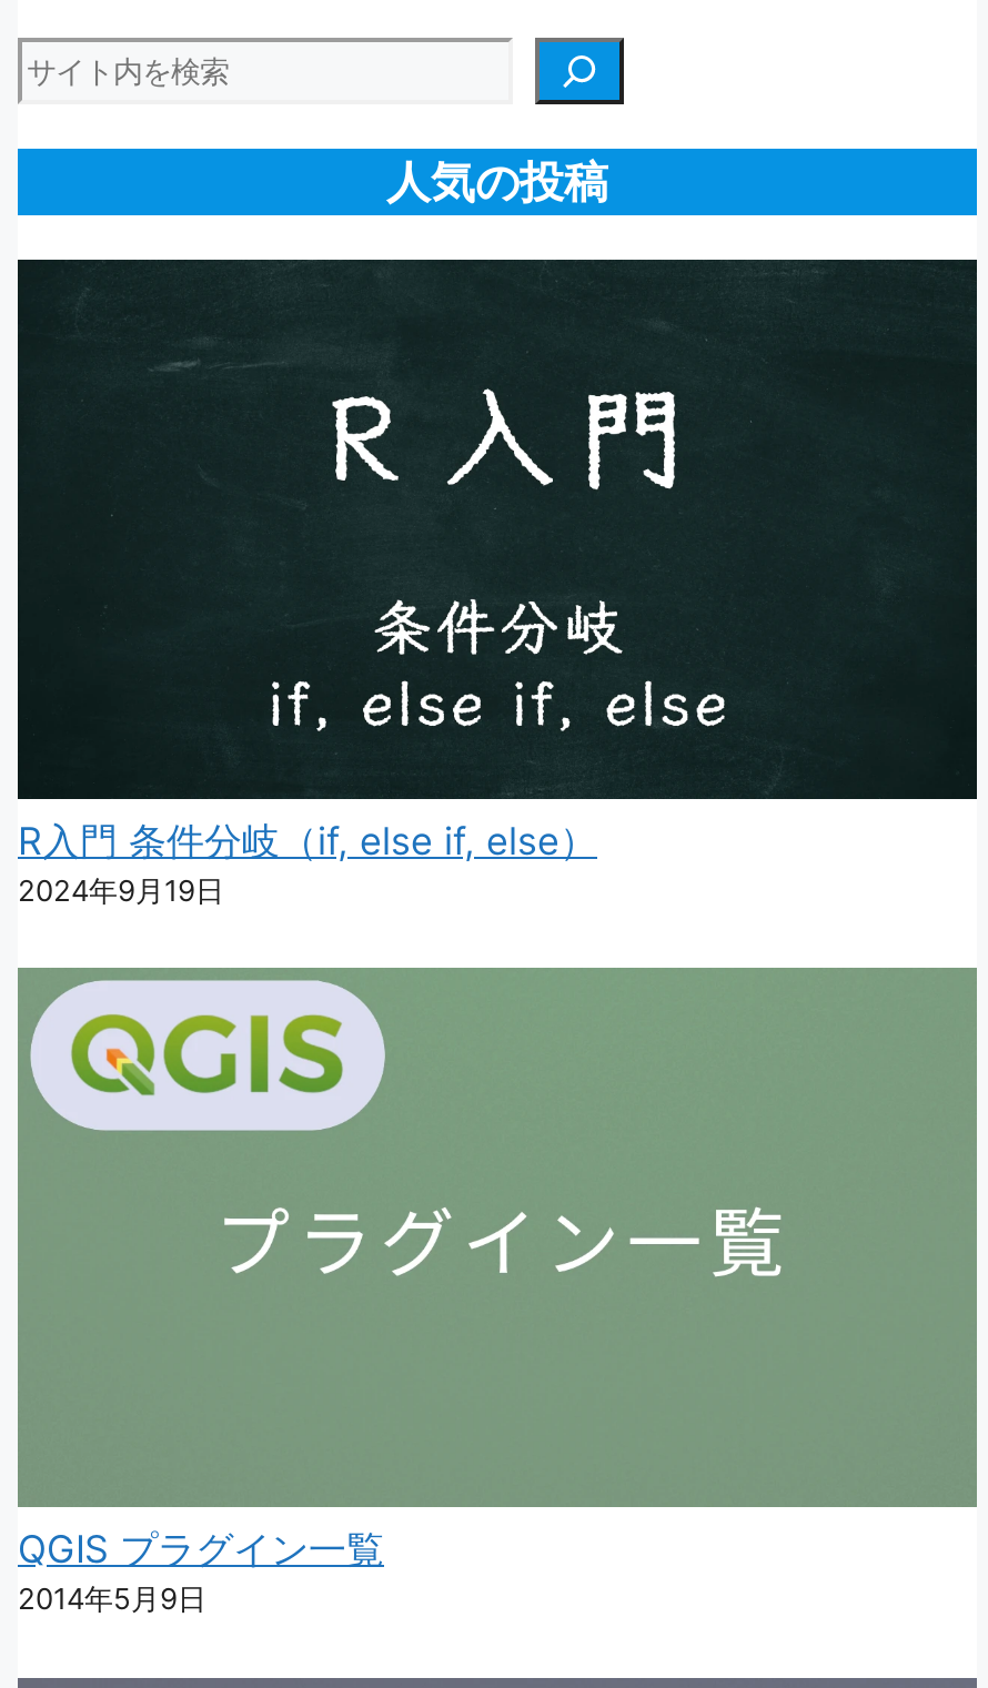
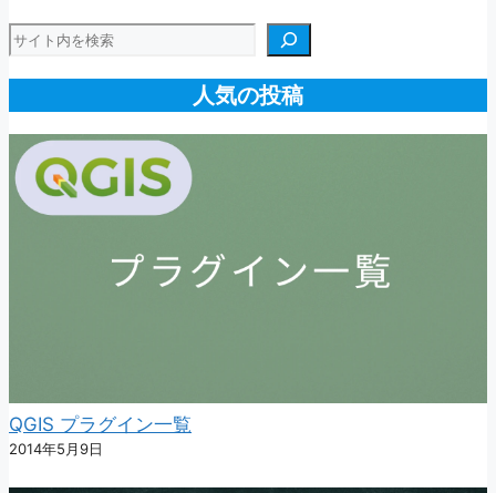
[18,260,977,907] [image] | R入門 条件分岐（if, else if, else） | 2024年9月19日 -> none

